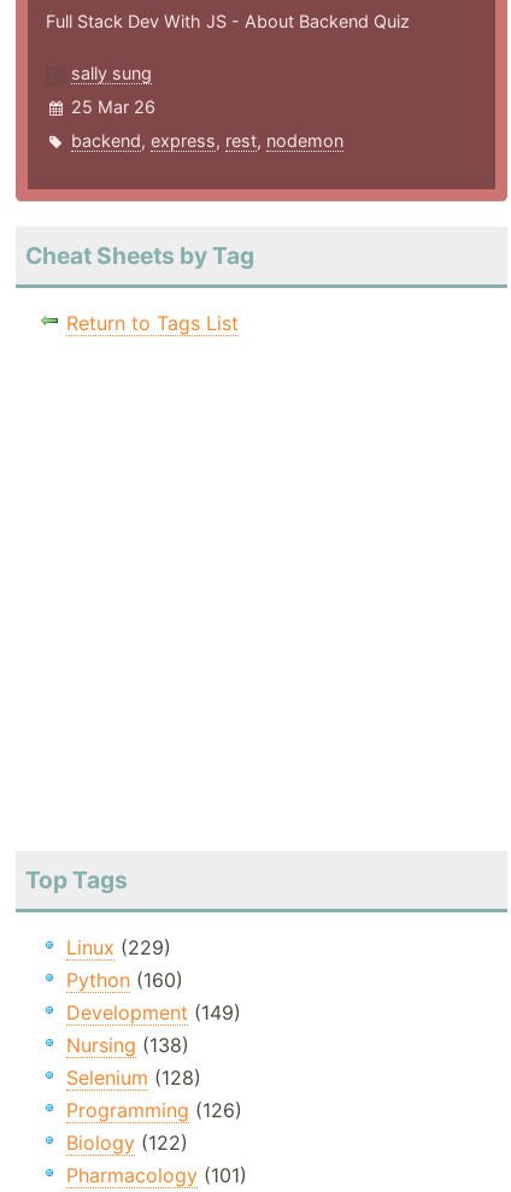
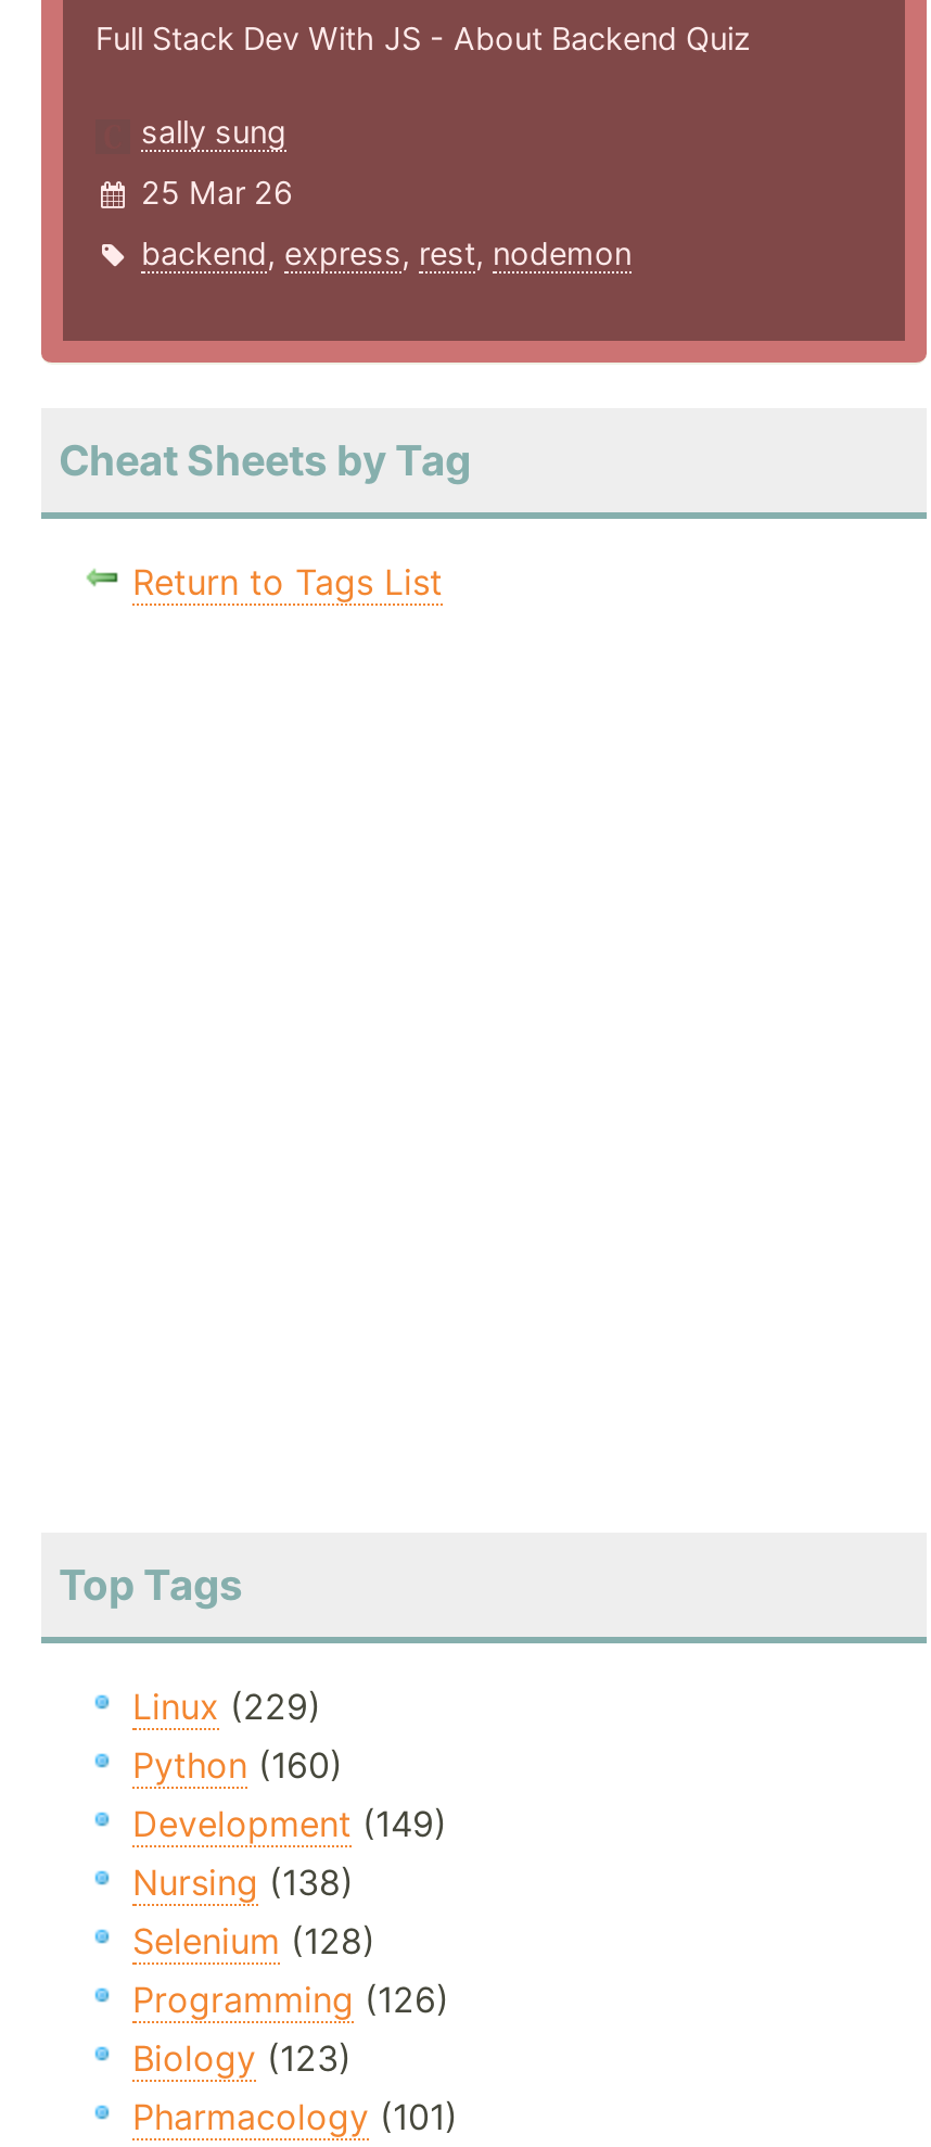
[66,1131,188,1155] Biology (122) -> [132,2037,352,2080] Biology (123)

